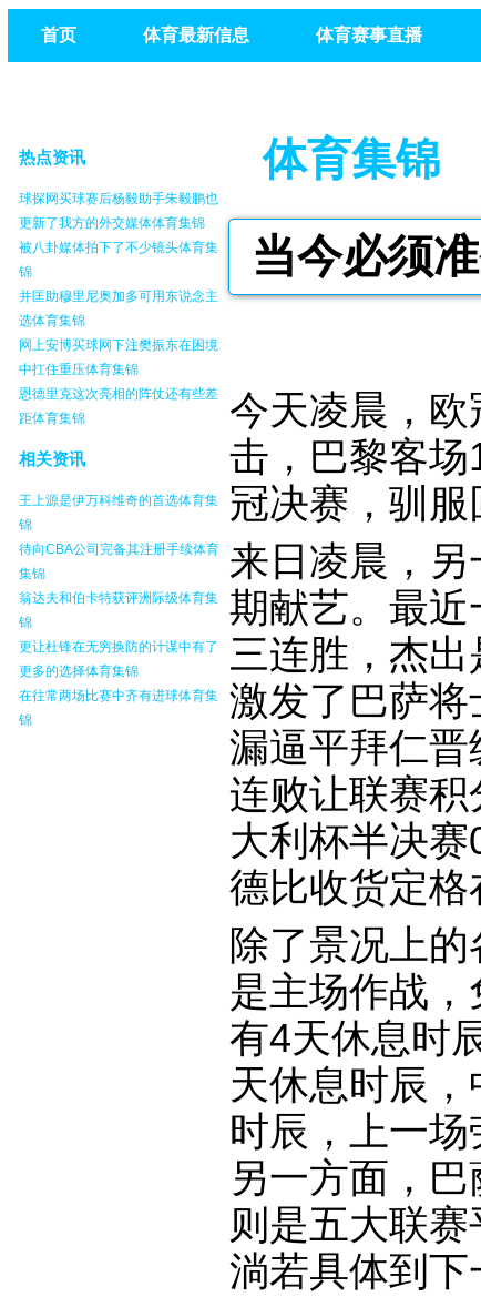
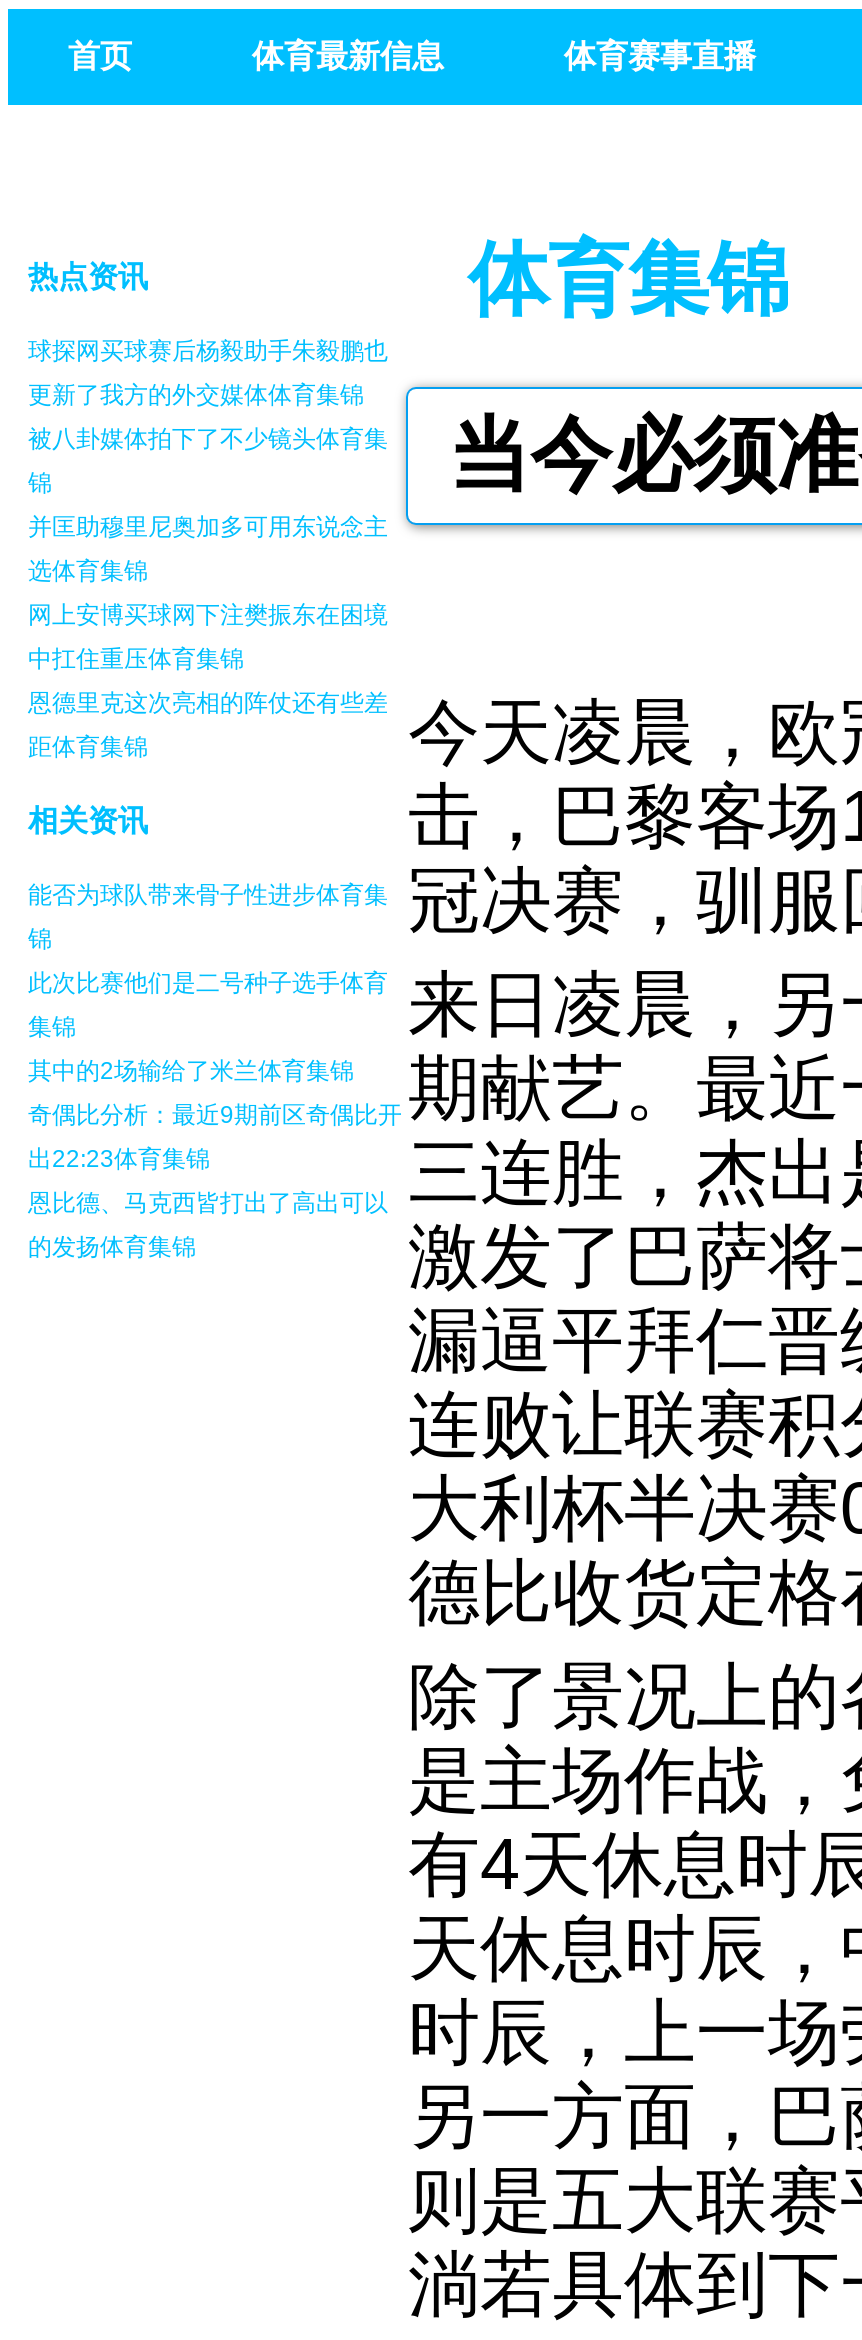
[19,493,218,508] 王上源是伊万科维奇的首选体育集 -> [28,881,388,909] 能否为球队带来骨子性进步体育集
[19,541,219,557] 待向CBA公司完备其注册手续体育 -> [28,969,388,997] 此次比赛他们是二号种子选手体育
[19,590,218,728] 翁达夫和伯卡特获评洲际级体育集 | 锦 | 更让杜锋在无穷换防的计谋中有了 | 更多的选择体育集锦 | 在往常两场比赛中齐有进球体育集 | 锦 -> [28,1057,402,1261] 其中的2场输给了米兰体育集锦 | 奇偶比分析：最近9期前区奇偶比开 | 出22:23体育集锦 | 恩比德、马克西皆打出了高出可以 | 的发扬体育集锦

